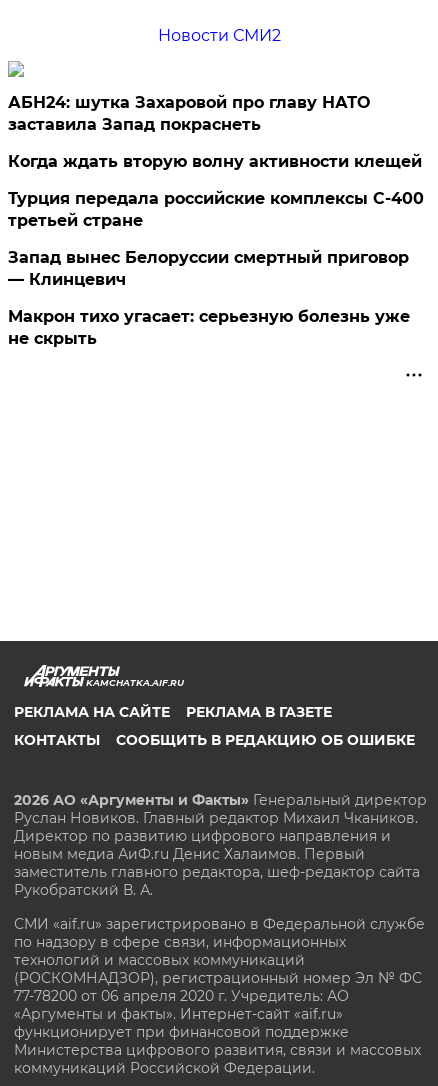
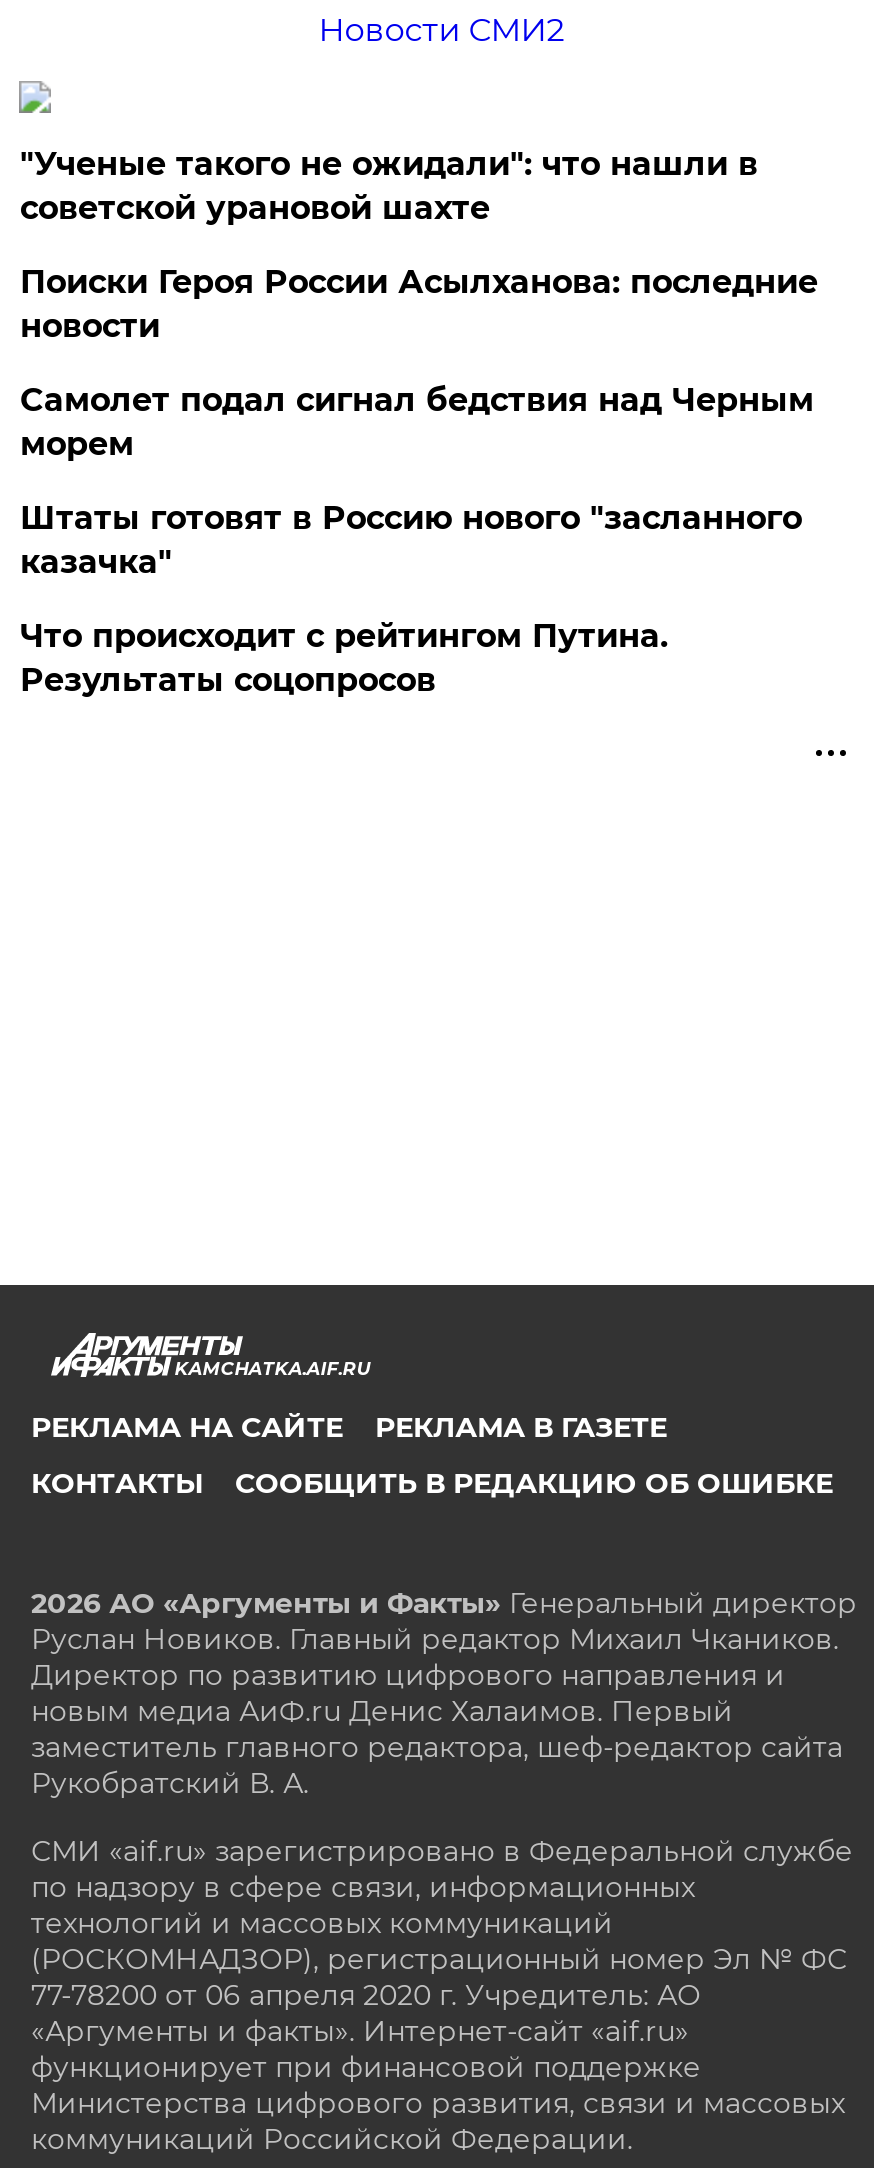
[8,93,370,134] АБН24: шутка Захаровой про главу НАТО | заставила Запад покраснеть -> [20,145,758,227] "Ученые такого не ожидали": что нашли в | советской урановой шахте
[8,152,422,171] Когда ждать вторую волну активности клещей -> [20,263,818,345] Поиски Героя России Асылханова: последние | новости
[8,189,424,230] Турция передала российские комплексы С-400 | третьей стране -> [20,381,814,463] Самолет подал сигнал бедствия над Черным | морем
[8,248,409,289] Запад вынес Белоруссии смертный приговор | — Клинцевич -> [20,499,802,581] Штаты готовят в Россию нового "засланного | казачка"
[8,307,410,348] Макрон тихо угасает: серьезную болезнь уже | не скрыть -> [20,617,668,699] Что происходит с рейтингом Путина. | Результаты соцопросов

